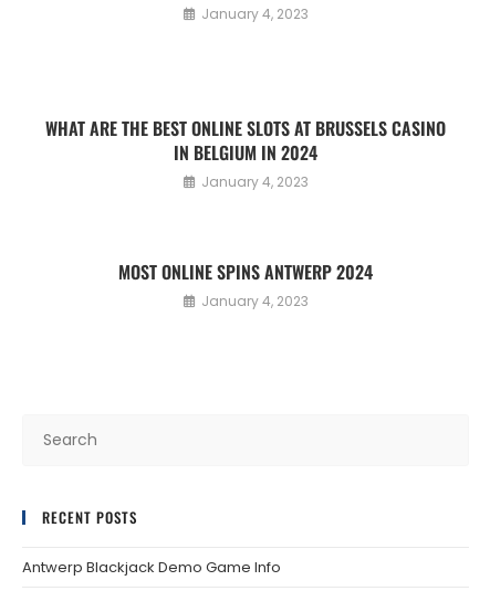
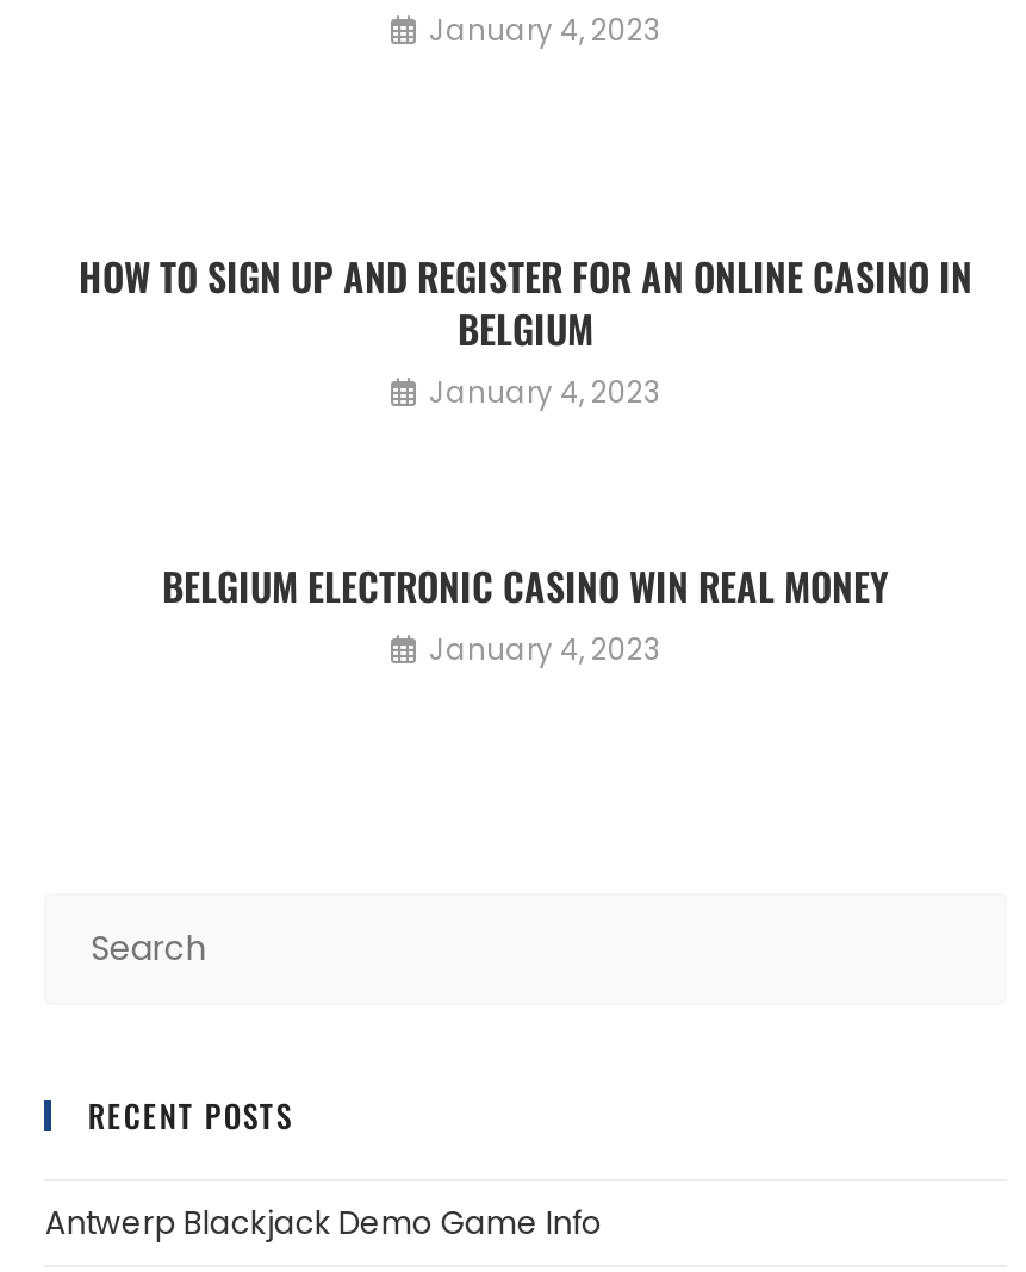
[45,115,446,166] WHAT ARE THE BEST ONLINE SLOTS AT BRUSSELS CASINO | IN BELGIUM IN 2024 -> [79,248,972,357] HOW TO SIGN UP AND REGISTER FOR AN ONLINE CASINO IN | BELGIUM
[118,258,373,285] MOST ONLINE SPINS ANTWERP 2024 -> [162,557,889,615] BELGIUM ELECTRONIC CASINO WIN REAL MONEY

